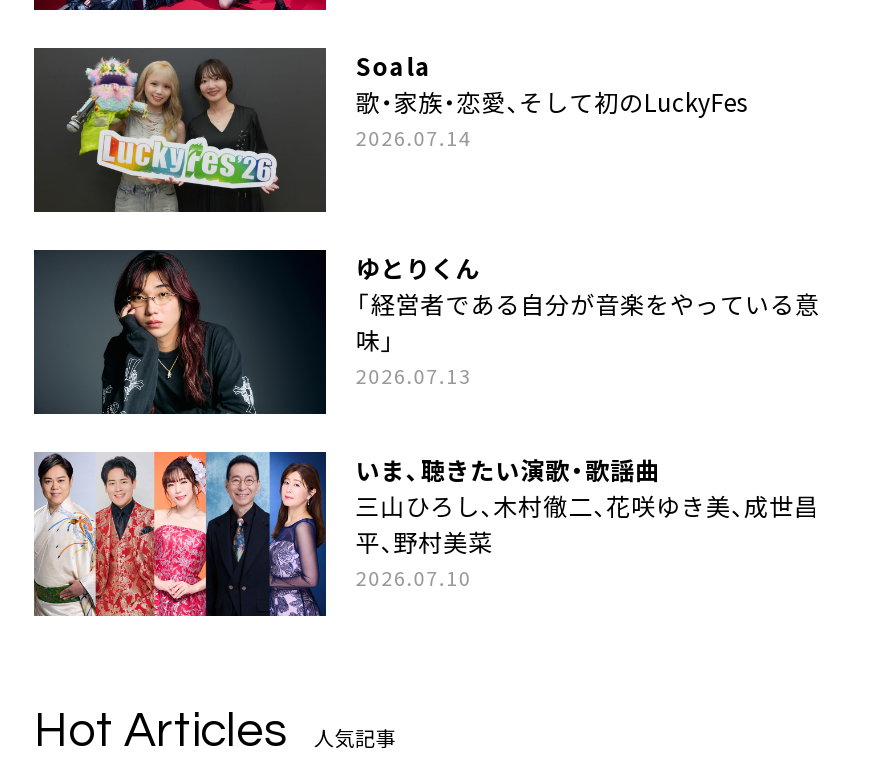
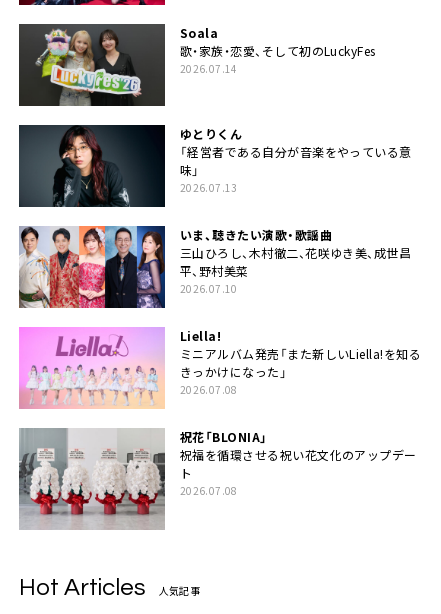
none -> [18,326,421,498] [image] | Liella! | ミニアルバム発売「また新しいLiella!を知る | きっかけになった」 | 2026.07.08 | 祝花「BLONIA」 | 祝福を循環させる祝い花文化のアップデー | ト | 2026.07.08
none -> [19,427,165,530] [image]

